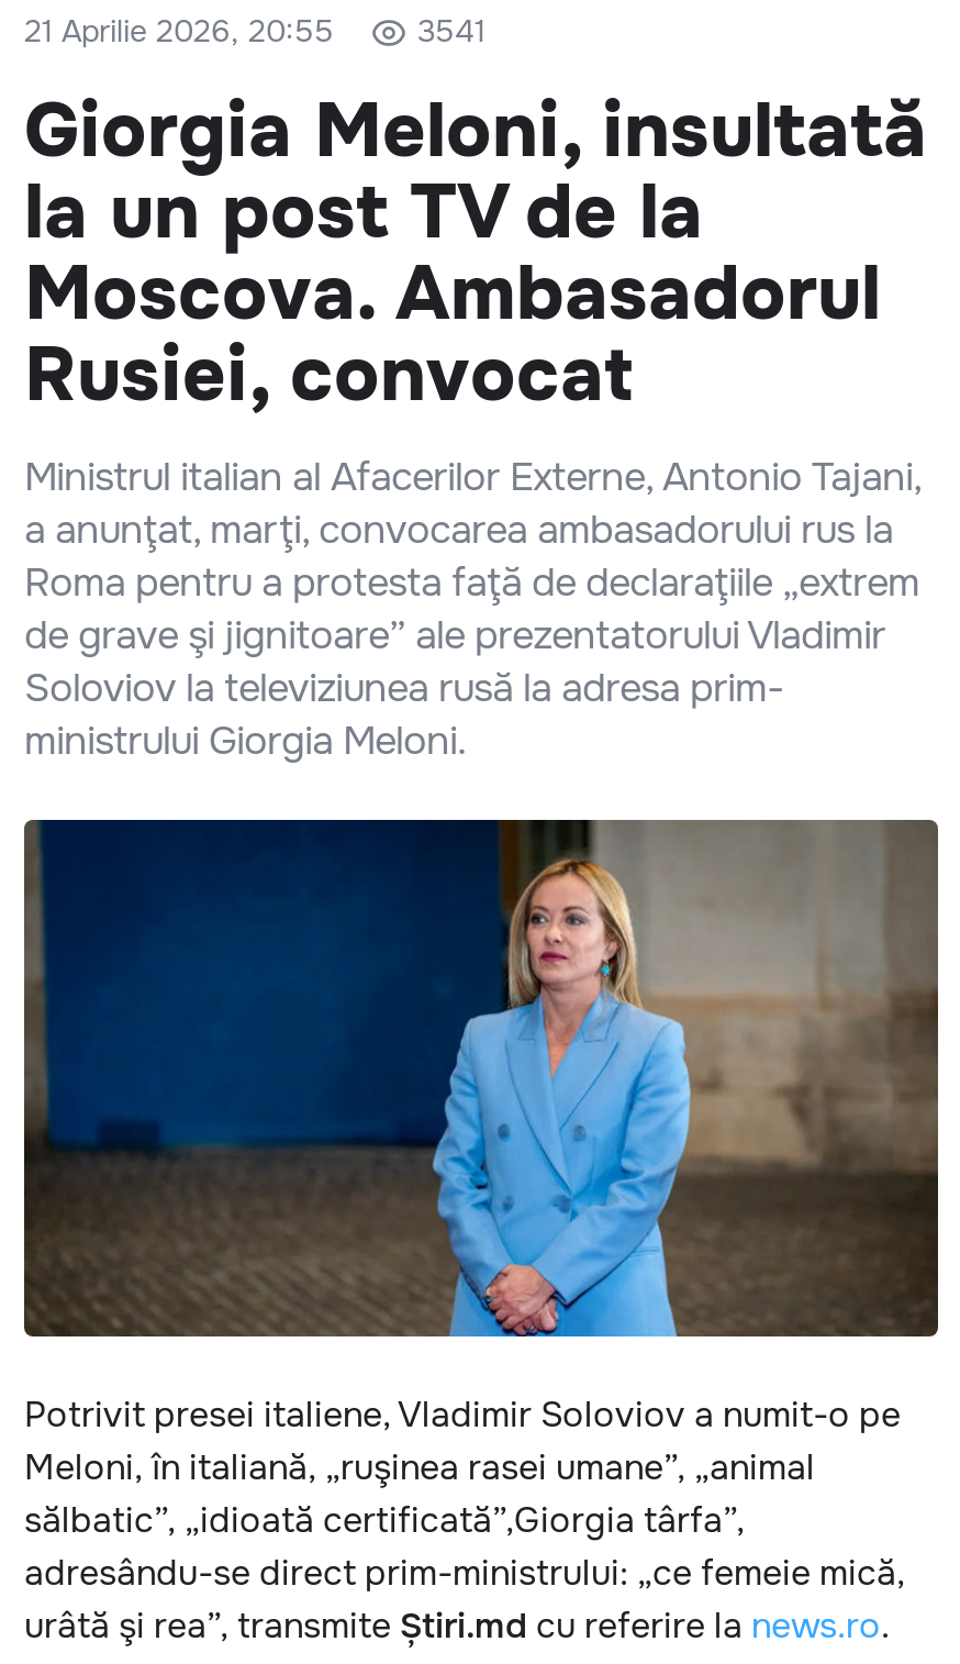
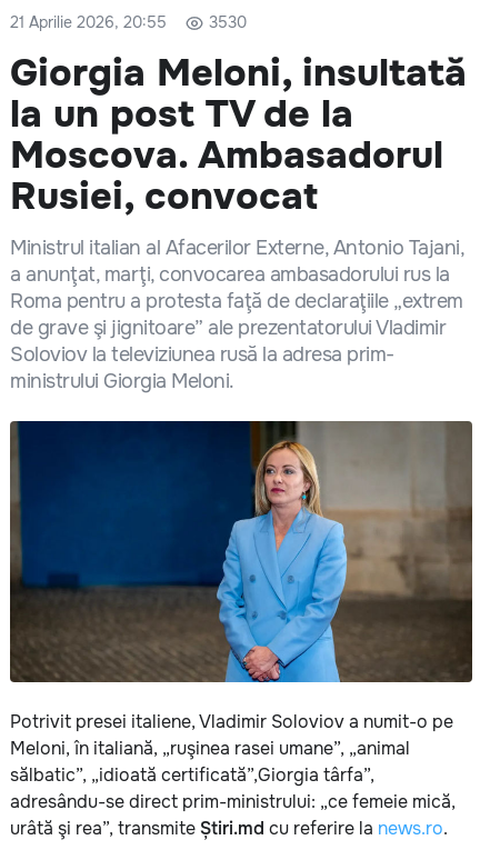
[417,11,485,51] 3541 -> [209,12,247,32] 3530

